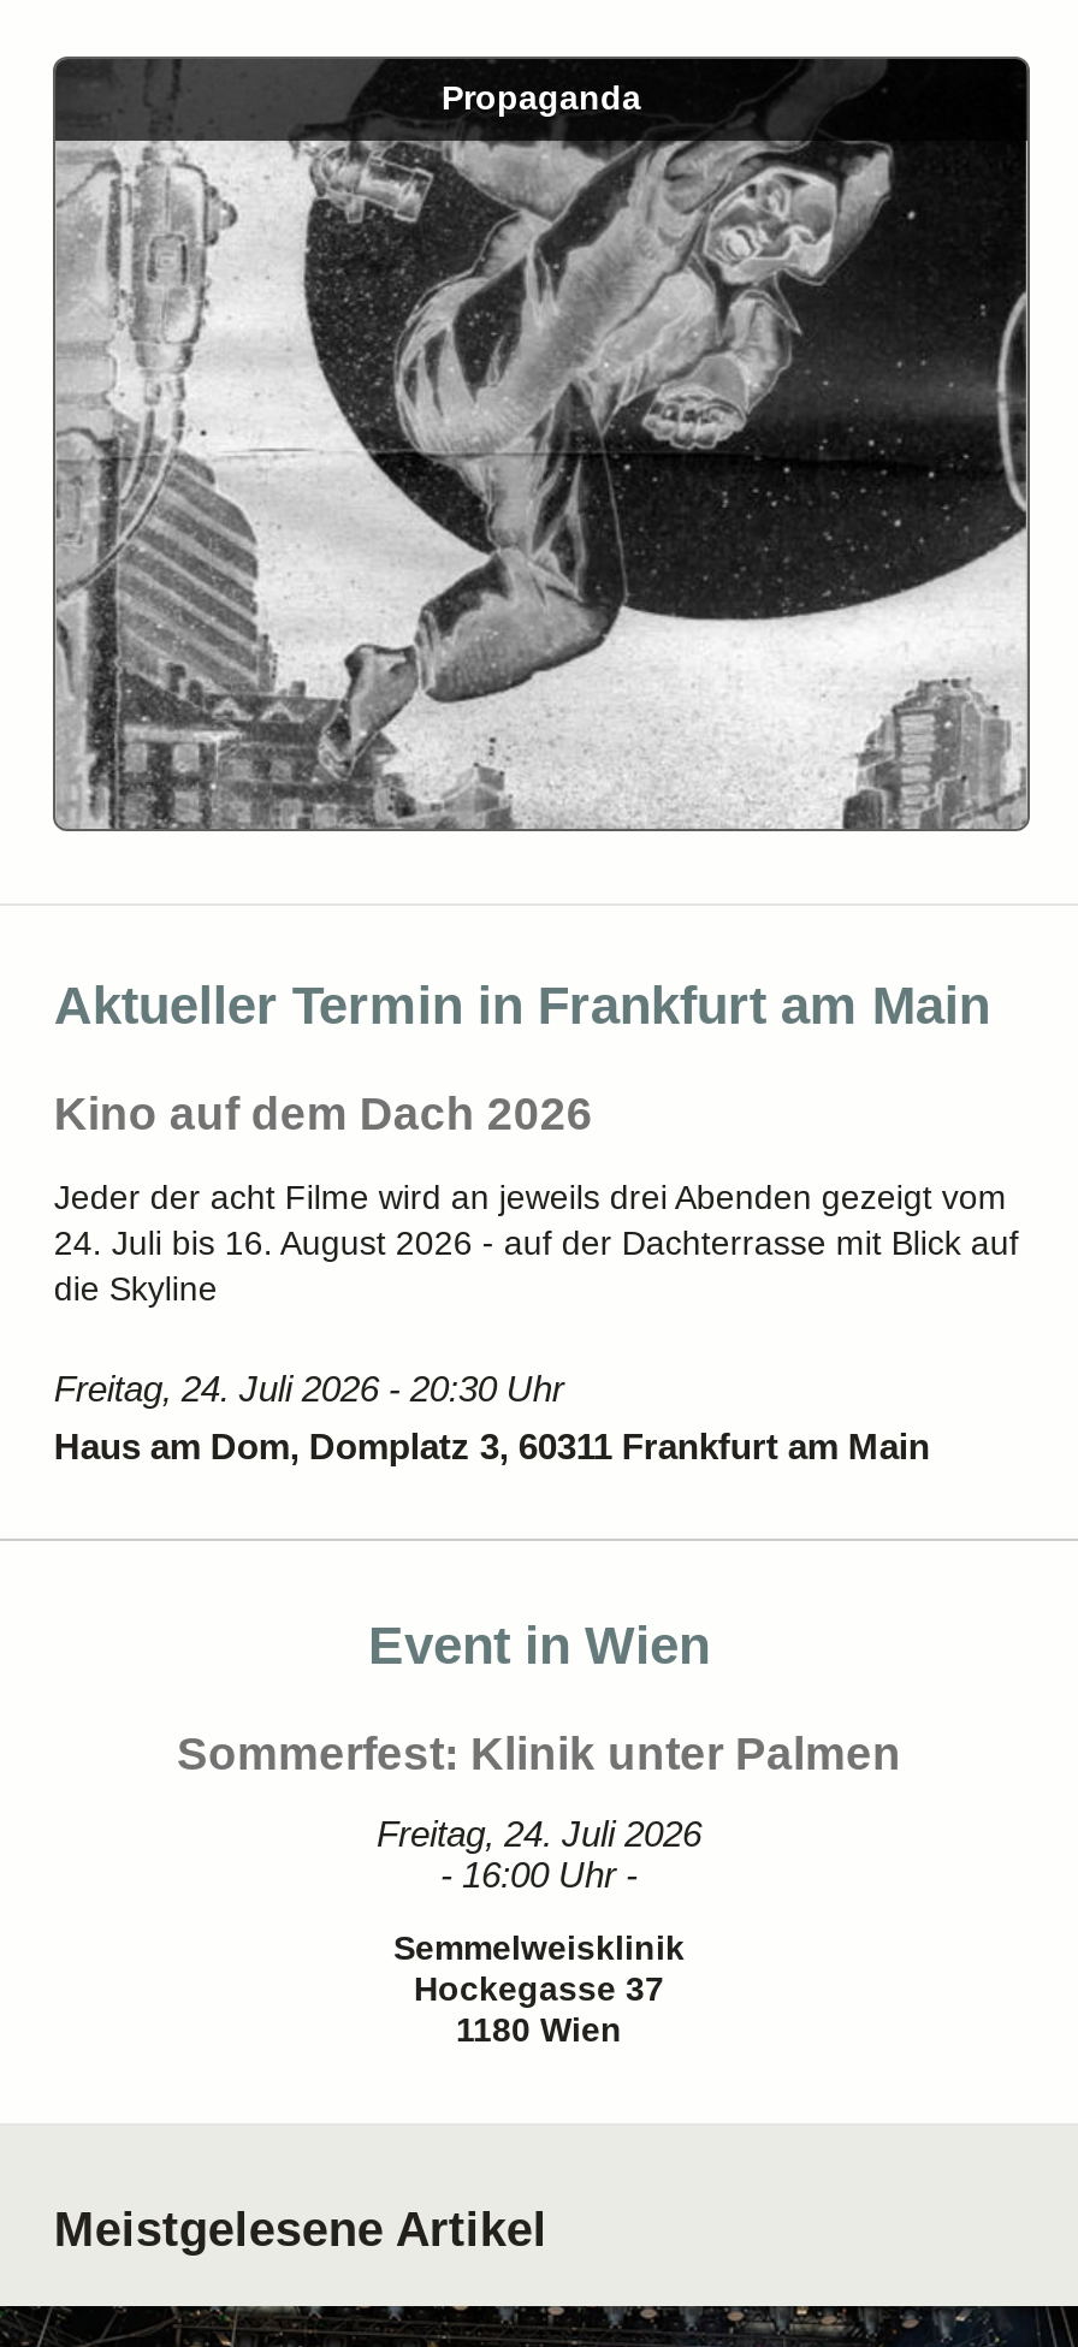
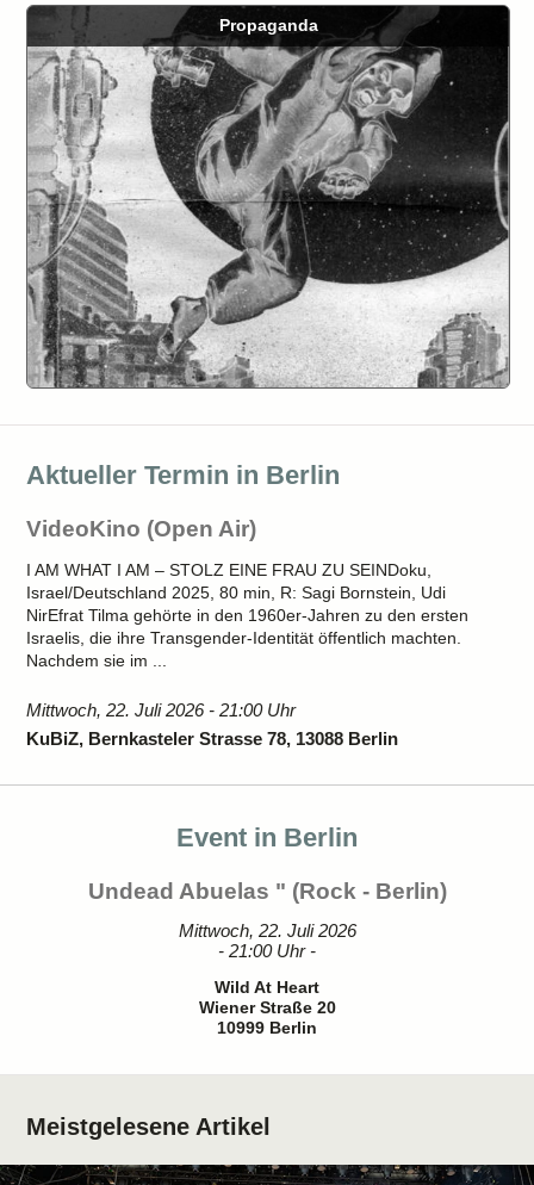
[54,976,990,1036] Aktueller Termin in Frankfurt am Main -> [27,460,340,490] Aktueller Termin in Berlin
[54,1089,593,1140] Kino auf dem Dach 2026 -> [27,516,257,541] VideoKino (Open Air)
[54,1178,1019,1308] Jeder der acht Filme wird an jeweils drei Abenden gezeigt vom | 24. Juli bis 16. August 2026 - auf der Dachterrasse mit Blick auf | die Skyline -> [27,561,469,670] I AM WHAT I AM – STOLZ EINE FRAU ZU SEINDoku, | Israel/Deutschland 2025, 80 min, R: Sagi Bornstein, Udi | NirEfrat Tilma gehörte in den 1960er-Jahren zu den ersten | Israelis, die ihre Transgender-Identität öffentlich machten. | Nachdem sie im ...
[54,1368,930,1467] Freitag, 24. Juli 2026 - 20:30 Uhr | Haus am Dom, Domplatz 3, 60311 Frankfurt am Main -> [27,700,399,749] Mittwoch, 22. Juli 2026 - 21:00 Uhr | KuBiZ, Bernkasteler Strasse 78, 13088 Berlin
[368,1616,710,1676] Event in Wien -> [176,823,358,853] Event in Berlin
[177,1729,901,1780] Sommerfest: Klinik unter Palmen -> [88,879,446,904] Undead Abuelas " (Rock - Berlin)
[377,1813,701,1895] Freitag, 24. Juli 2026 | - 16:00 Uhr - -> [178,921,356,961] Mittwoch, 22. Juli 2026 | - 21:00 Uhr -
[393,1929,685,2049] Semmelweisklinik | Hockegasse 37 | 1180 Wien -> [198,978,336,1037] Wild At Heart | Wiener Straße 20 | 10999 Berlin

